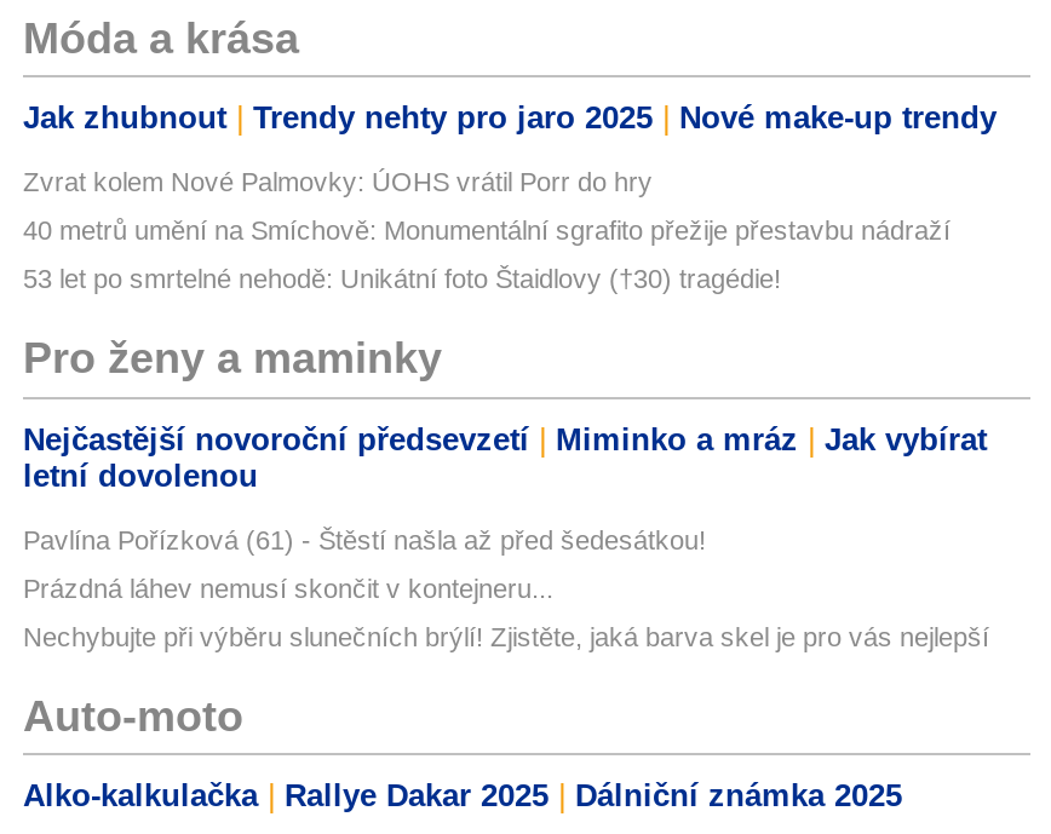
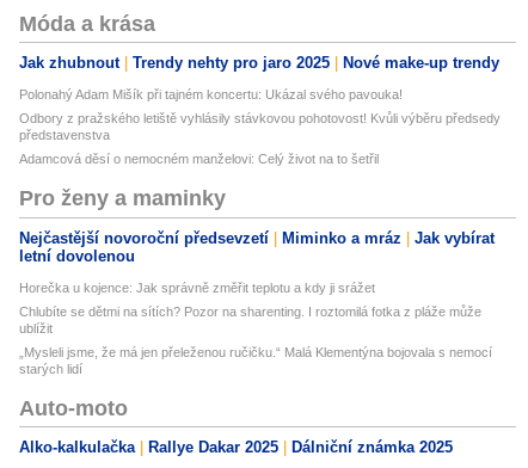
[23,168,653,197] Zvrat kolem Nové Palmovky: ÚOHS vrátil Porr do hry -> [19,88,403,102] Polonahý Adam Mišík při tajném koncertu: Ukázal svého pavouka!
[23,216,951,245] 40 metrů umění na Smíchově: Monumentální sgrafito přežije přestavbu nádraží -> [19,111,501,142] Odbory z pražského letiště vyhlásily stávkovou pohotovost! Kvůli výběru předsedy | představenstva
[23,265,781,294] 53 let po smrtelné nehodě: Unikátní foto Štaidlovy (†30) tragédie! -> [19,152,379,166] Adamcová děsí o nemocném manželovi: Celý život na to šetřil
[23,525,706,554] Pavlína Pořízková (61) - Štěstí našla až před šedesátkou! -> [19,280,375,295] Horečka u kojence: Jak správně změřit teplotu a kdy ji srážet
[23,573,553,602] Prázdná láhev nemusí skončit v kontejneru... -> [19,304,481,335] Chlubíte se dětmi na sítích? Pozor na sharenting. I roztomilá fotka z pláže může | ublížit
[23,622,989,651] Nechybujte při výběru slunečních brýlí! Zjistěte, jaká barva skel je pro vás nejlepší -> [19,345,492,376] „Mysleli jsme, že má jen přeleženou ručičku.“ Malá Klementýna bojovala s nemocí | starých lidí

